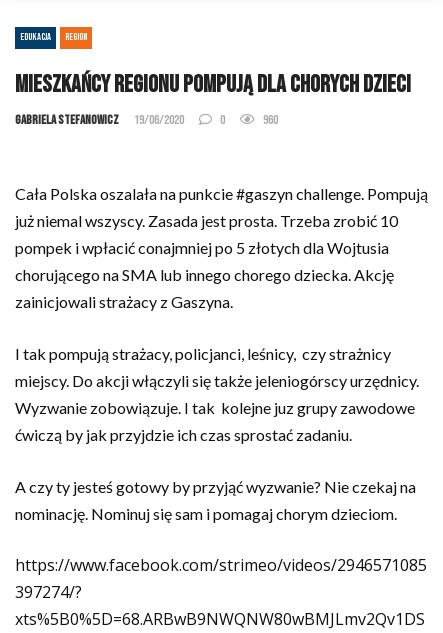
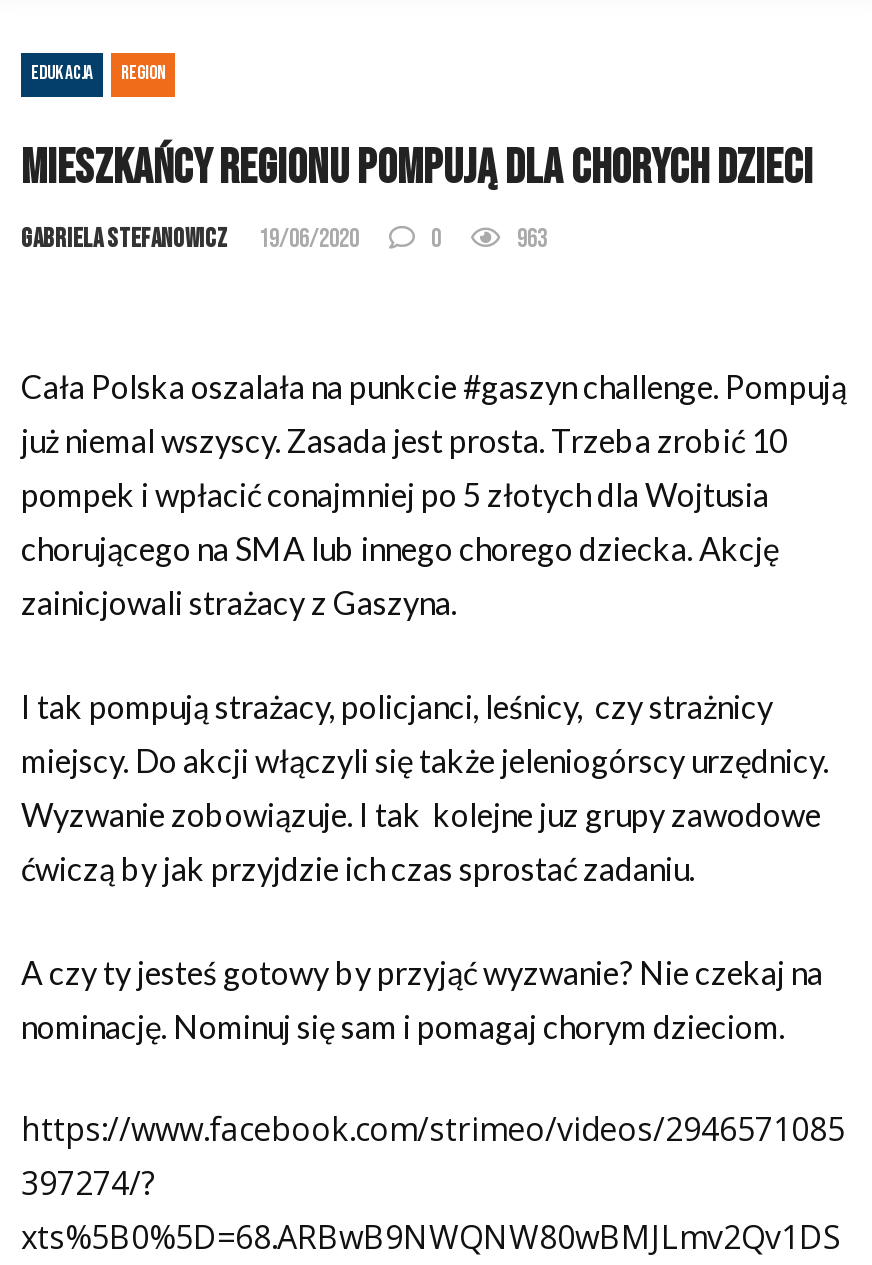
[263,112,278,128] 960 -> [517,223,547,255] 963

